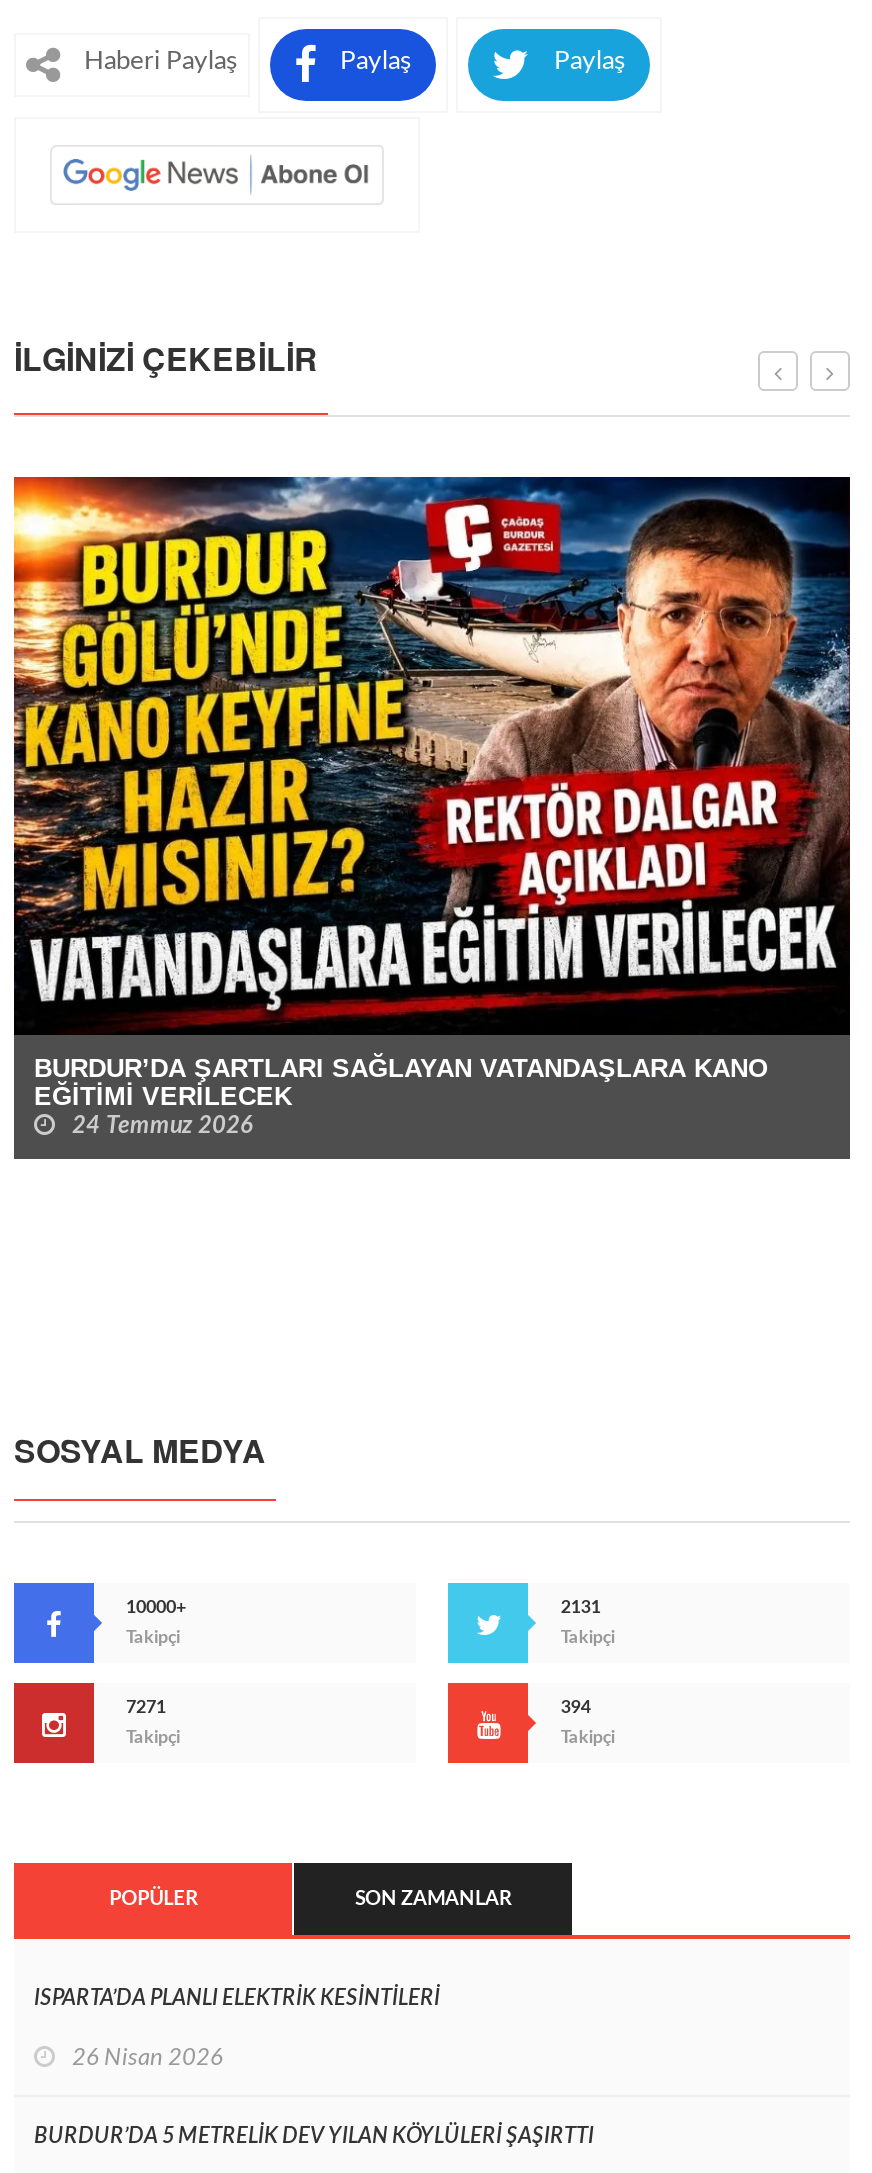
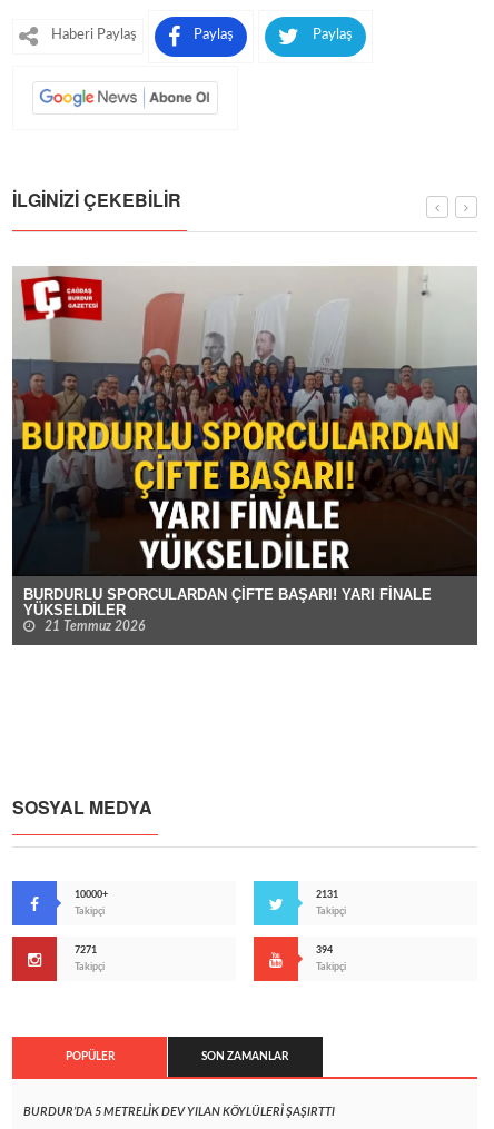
[12,475,852,1136] [image] | BURDUR’DA ŞARTLARI SAĞLAYAN VATANDAŞLARA KANO | EĞİTİMİ VERİLECEK | 24 Temmuz 2026 -> [11,266,477,633] [image] | BURDURLU SPORCULARDAN ÇİFTE BAŞARI! YARI FİNALE | YÜKSELDİLER | 21 Temmuz 2026
[34,1986,440,2068] ISPARTA’DA PLANLI ELEKTRİK KESİNTİLERİ | 26 Nisan 2026 -> none

